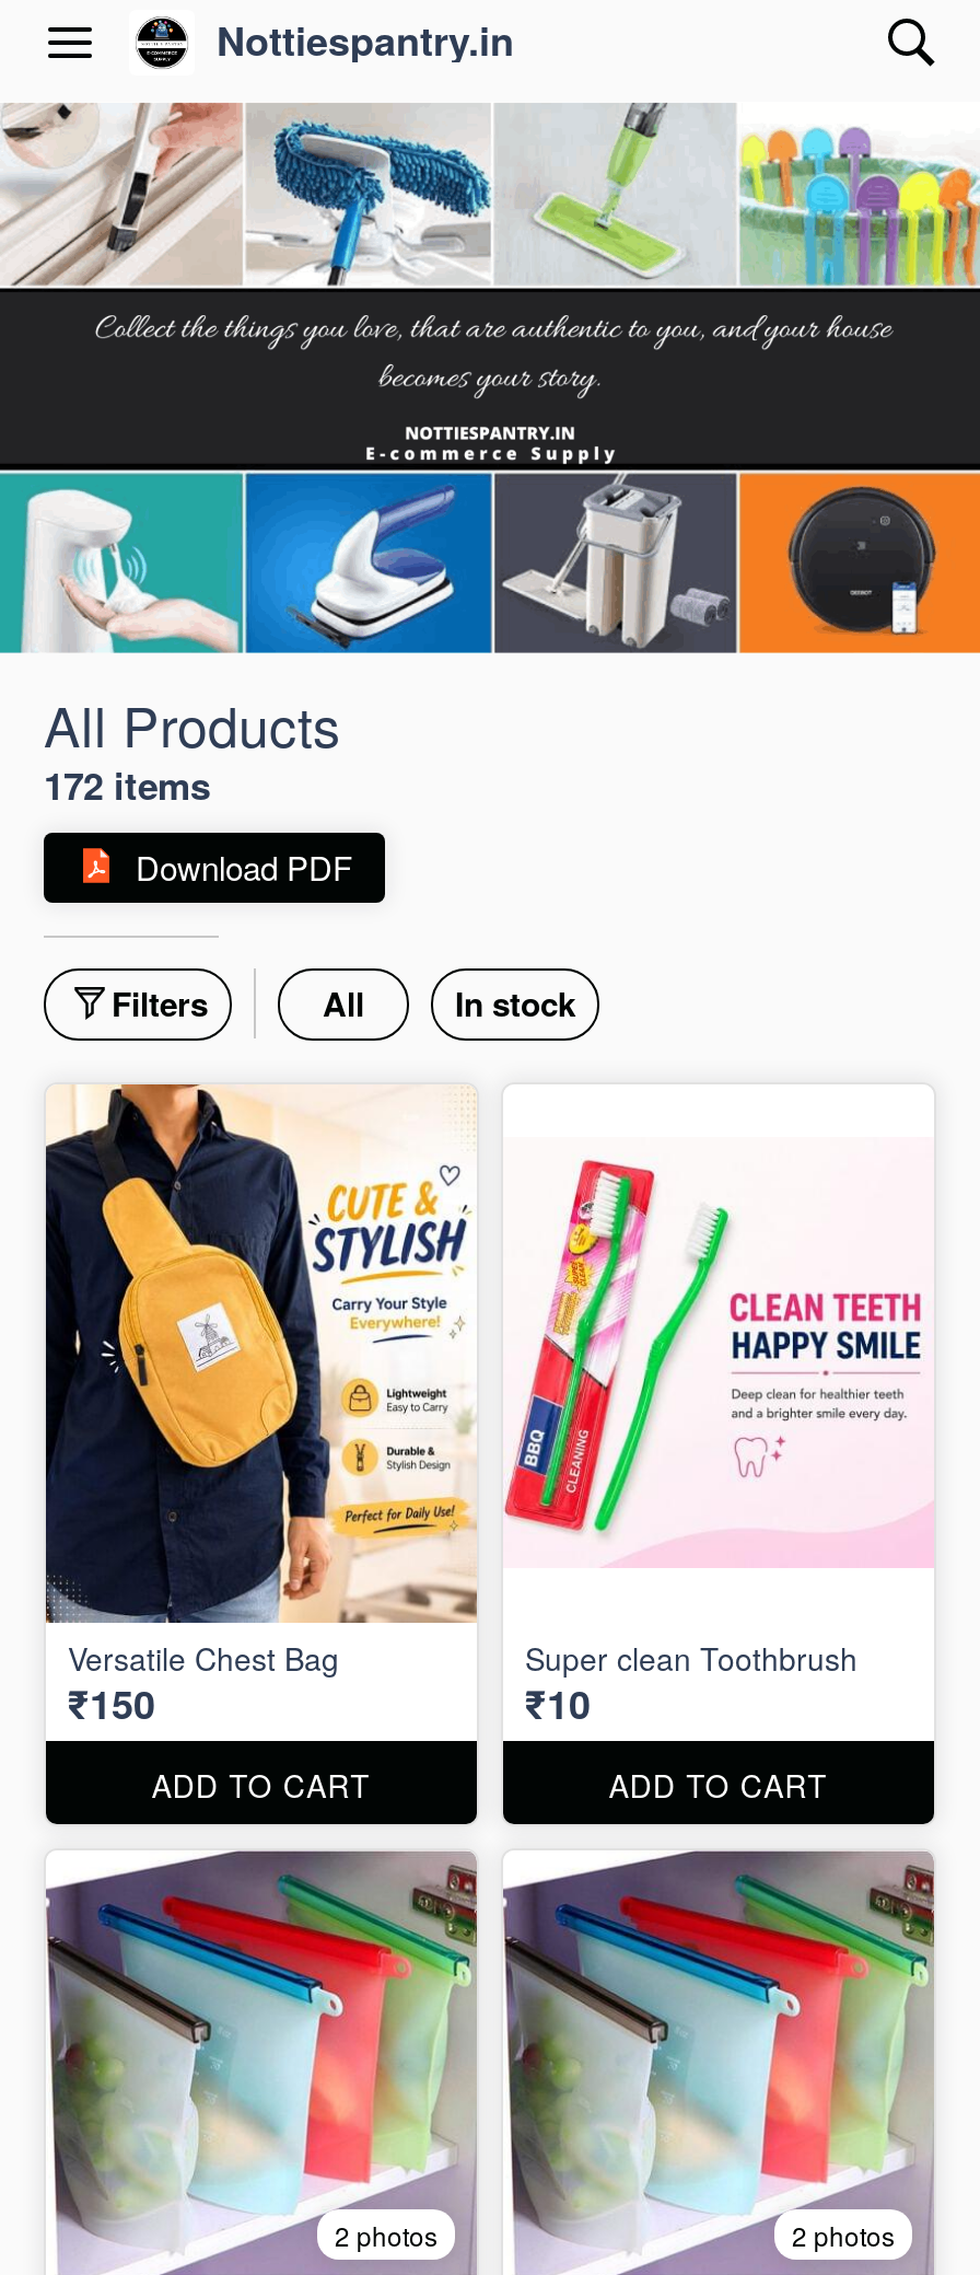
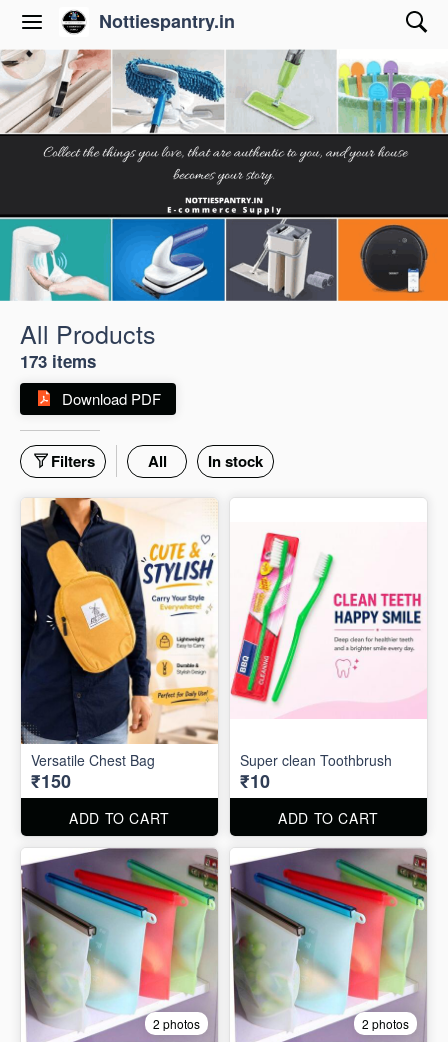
[44,758,210,810] 172 items -> [20,349,96,373] 173 items

